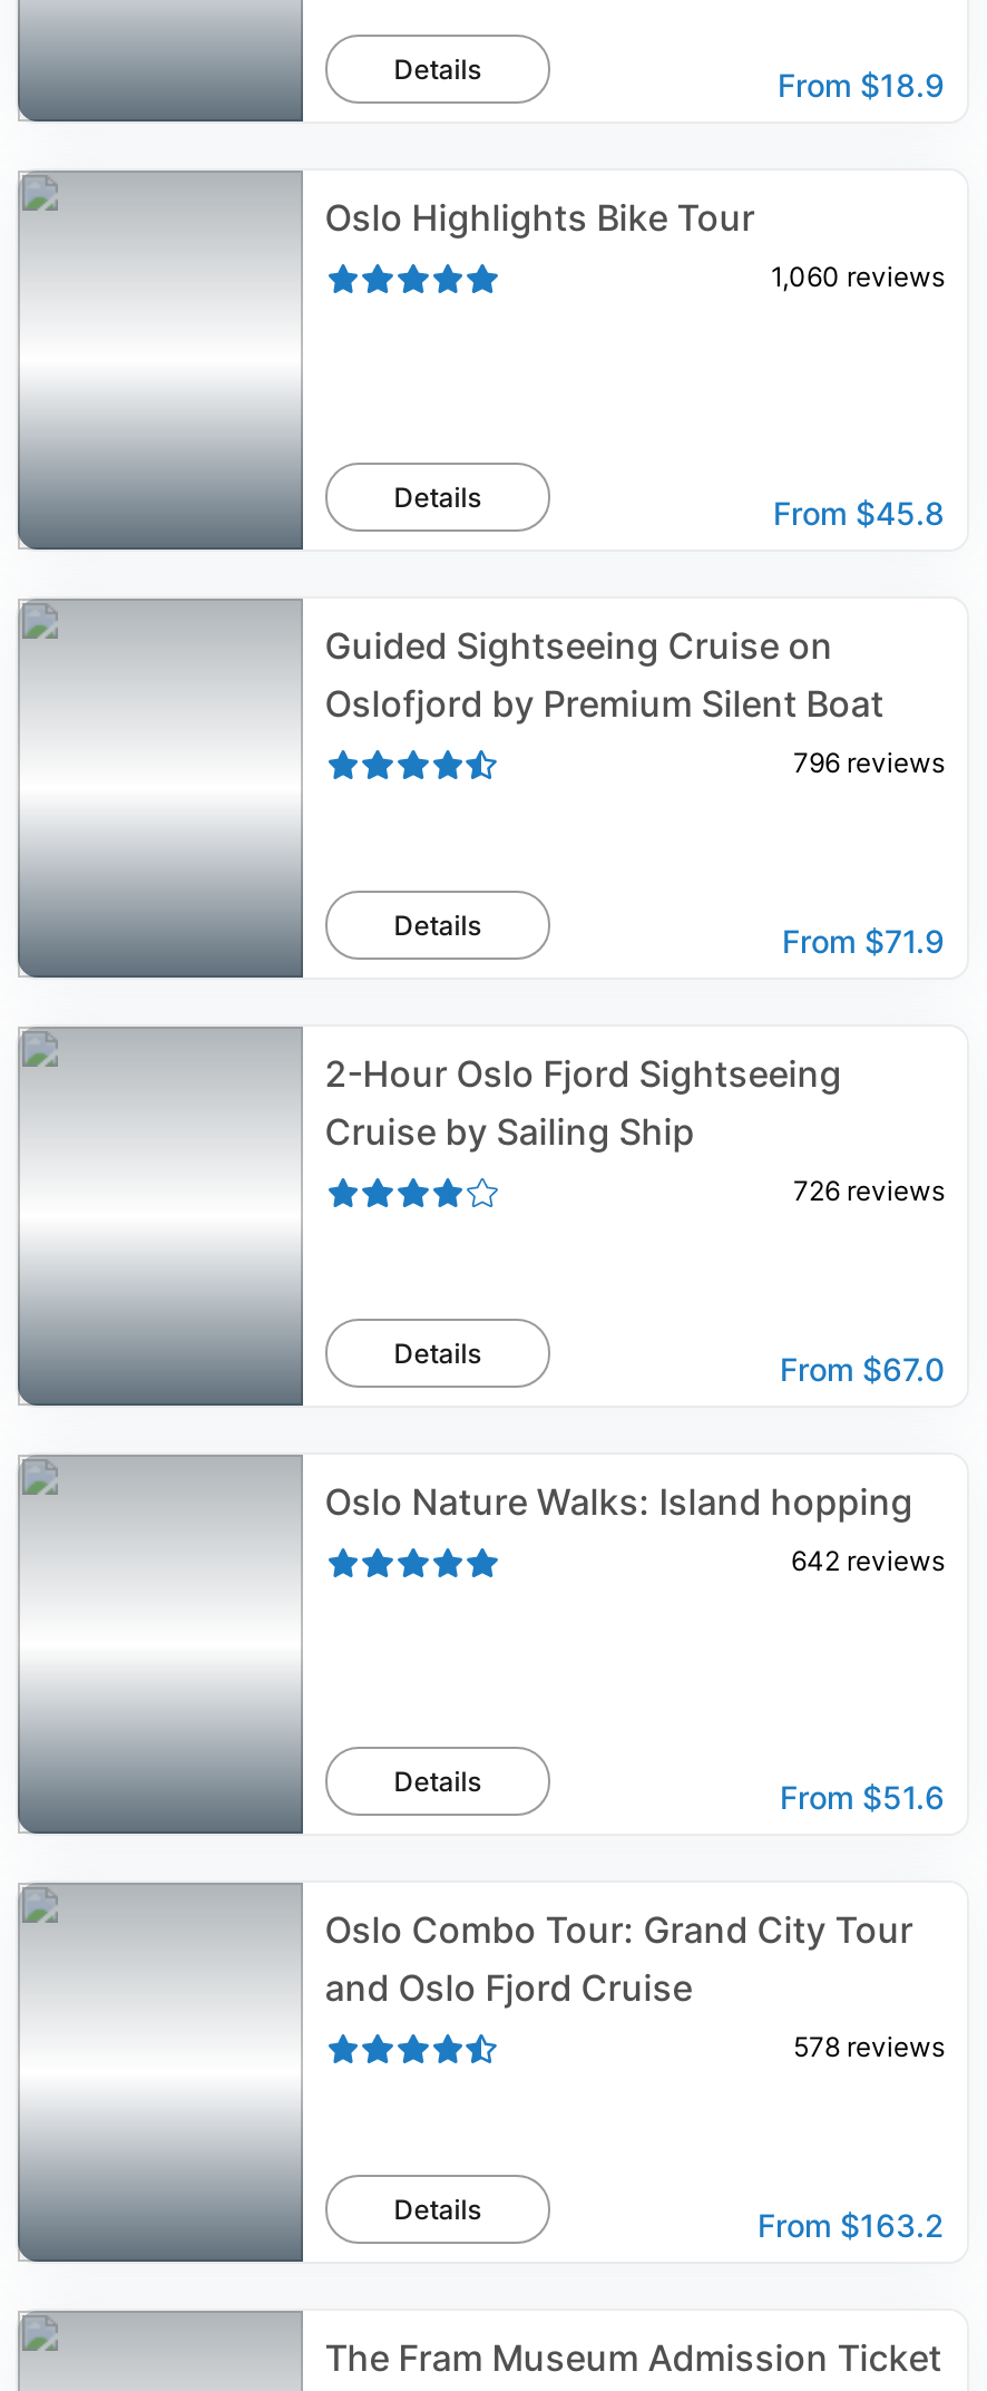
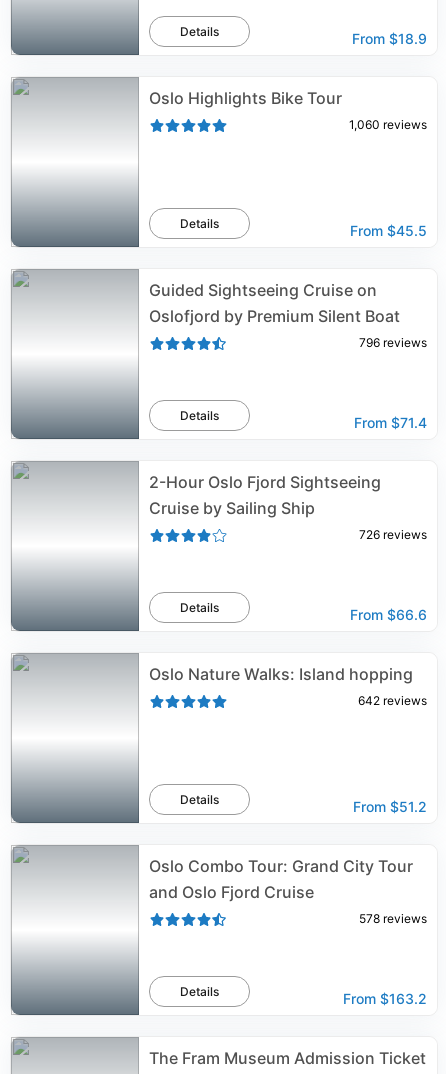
[773,494,945,532] From $45.8 -> [350,222,427,239] From $45.5
[782,922,945,960] From $71.9 -> [354,414,427,431] From $71.4
[780,1350,945,1388] From $67.0 -> [350,606,427,623] From $66.6
[780,1778,945,1816] From $51.6 -> [353,798,427,815] From $51.2

